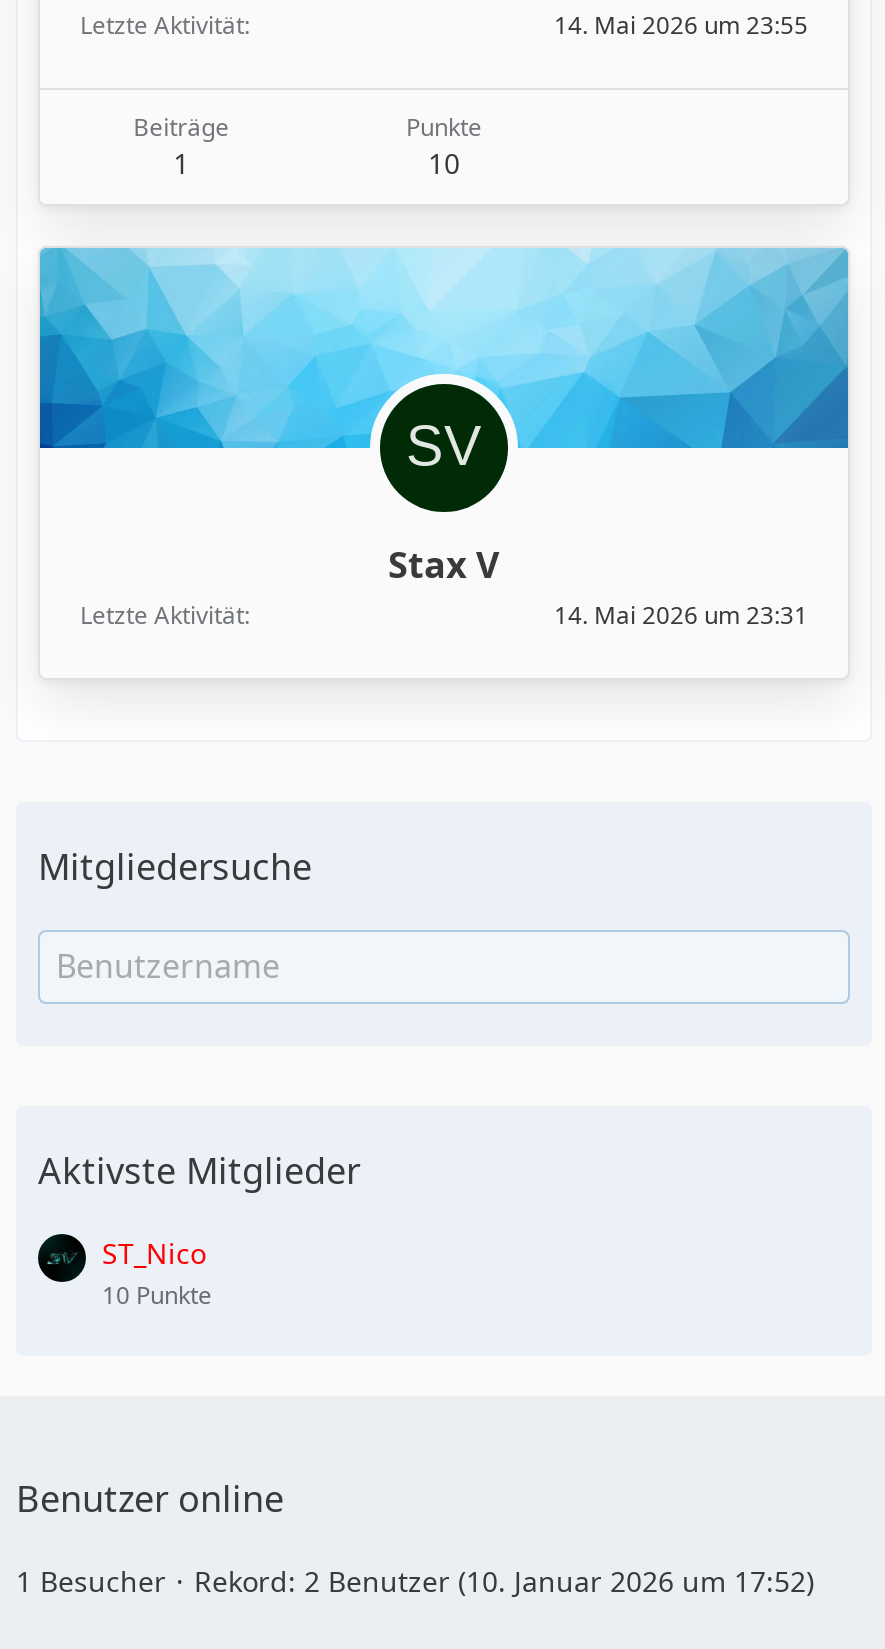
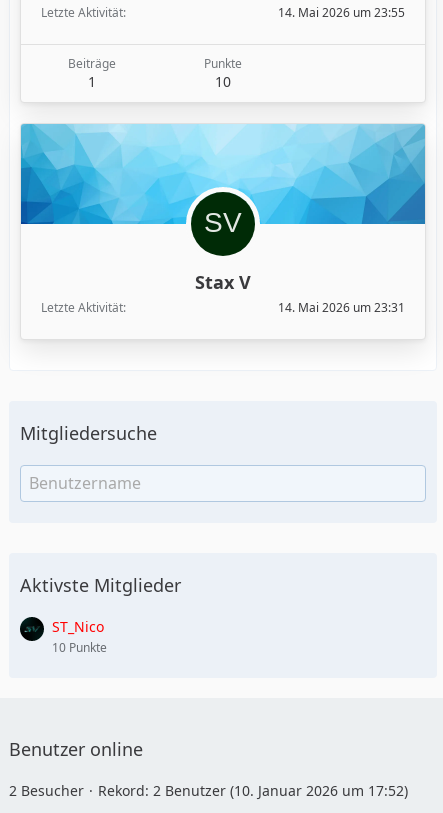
[16,1562,814,1600] 1 Besucher Rekord: 2 Benutzer (10. Januar 2026 um 17:52) -> [9,781,408,800] 2 Besucher Rekord: 2 Benutzer (10. Januar 2026 um 17:52)

